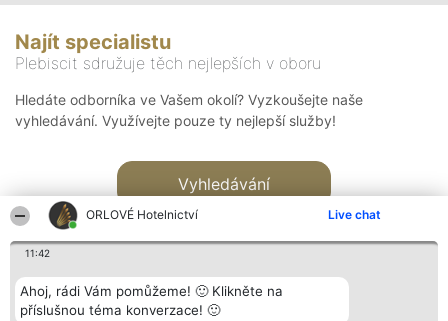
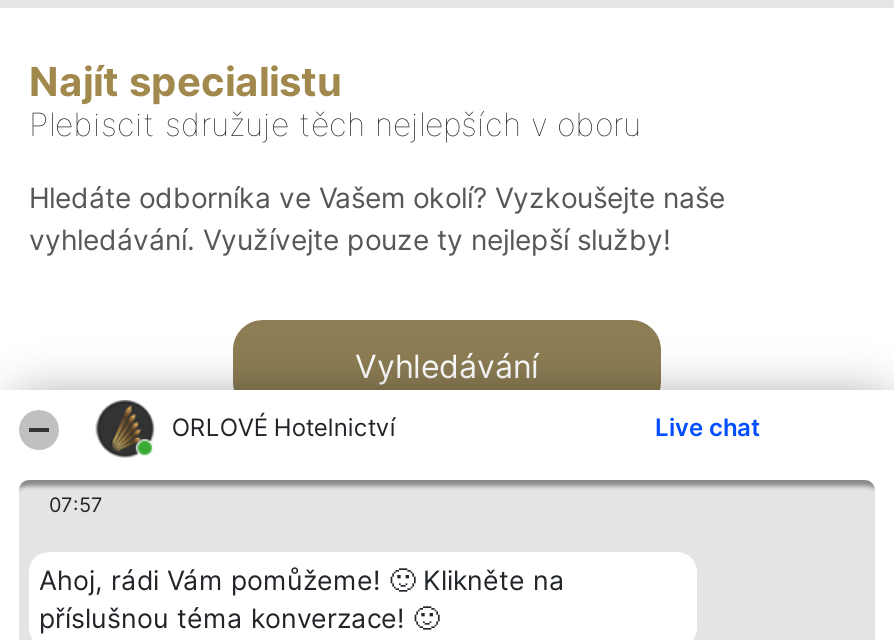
[25,247,50,259] 11:42 -> [49,492,103,516] 07:57

